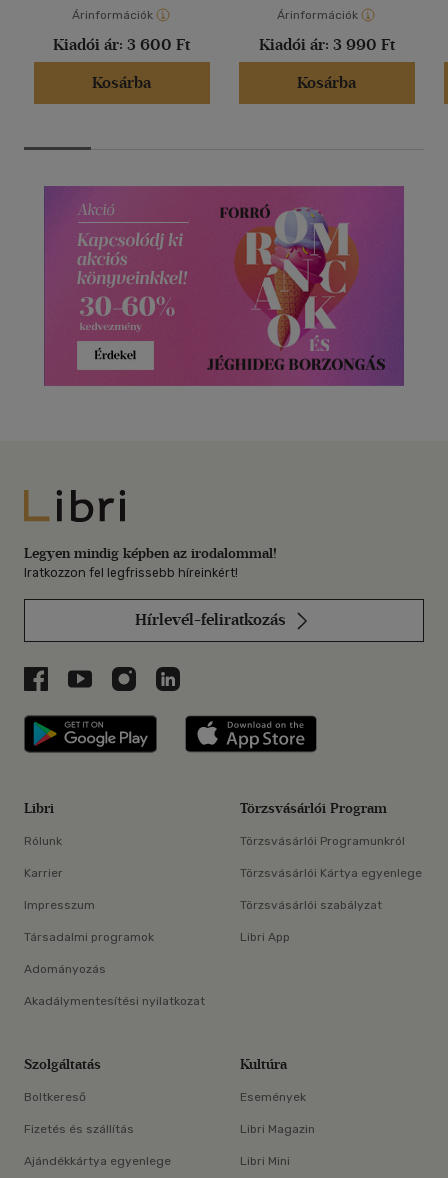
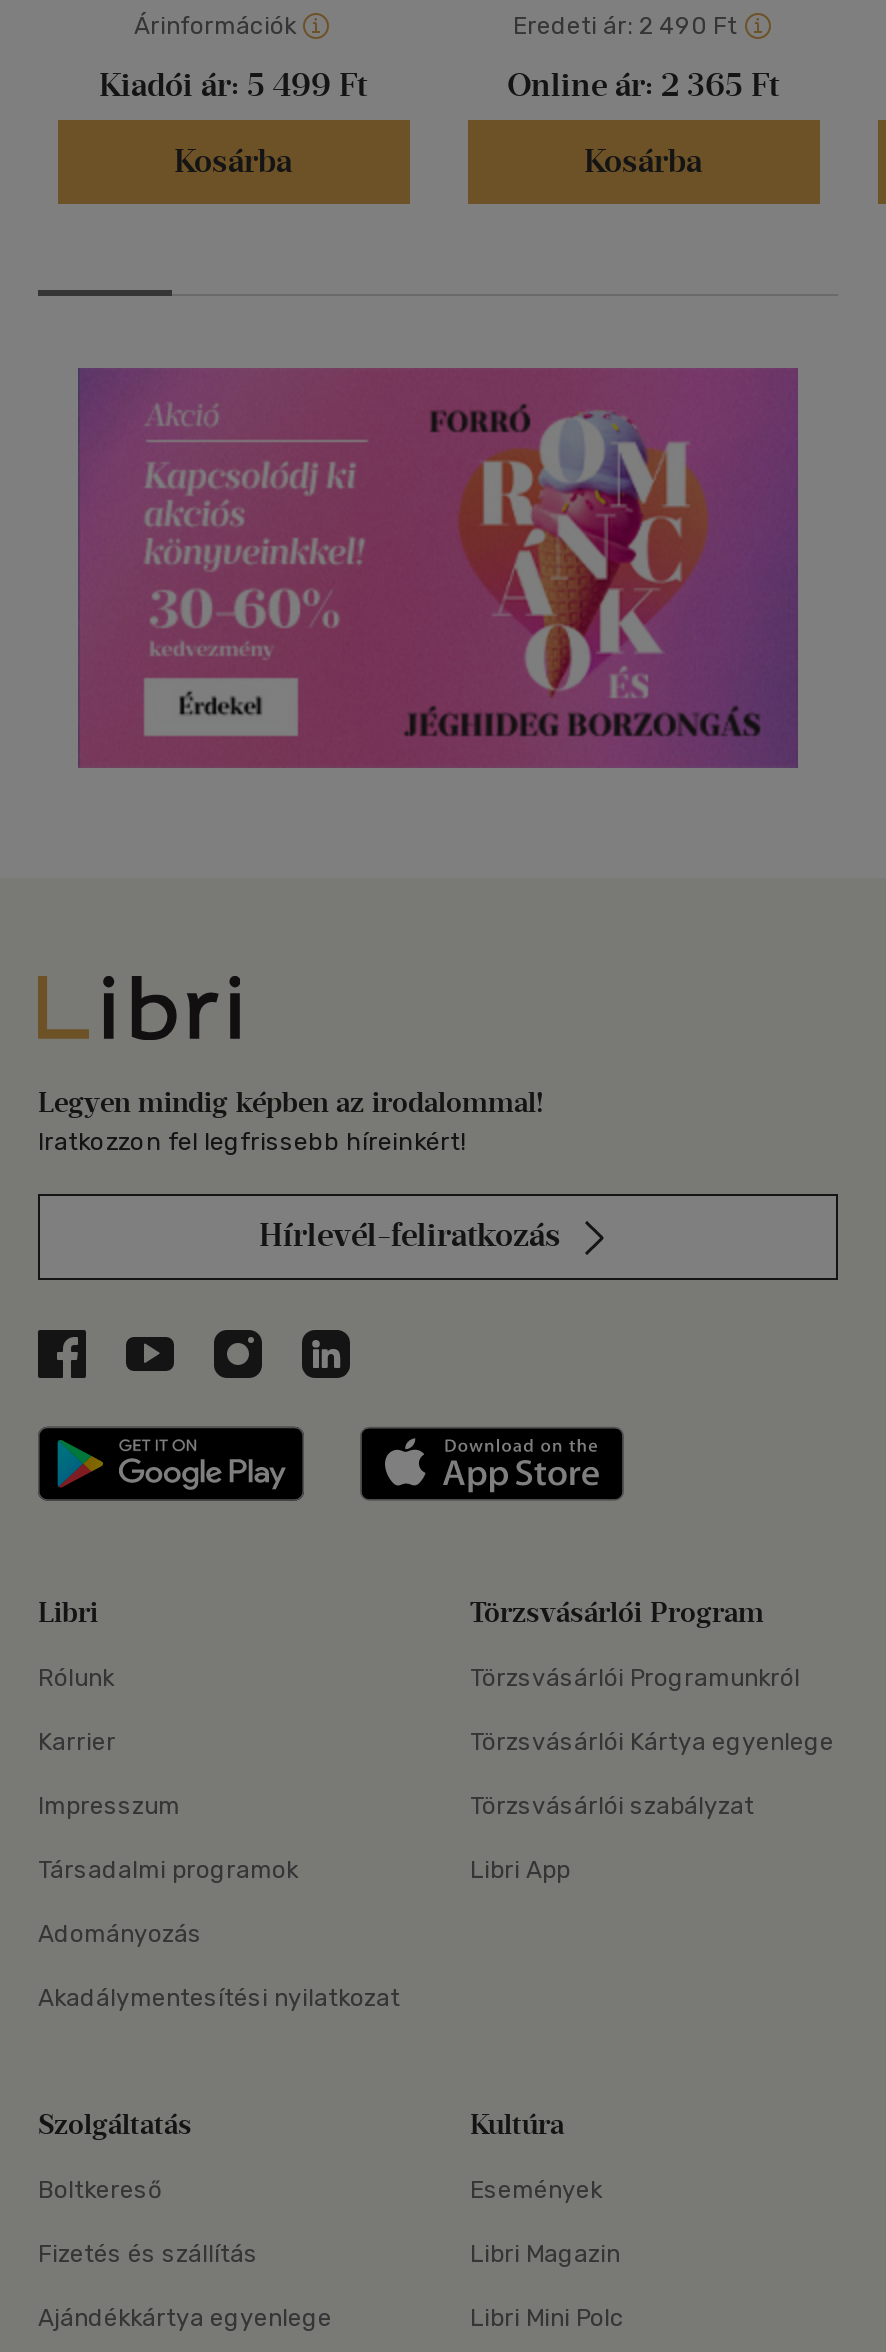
[277,8,358,22] Árinformációk -> [513,13,737,41] Eredeti ár: 2 490 Ft
[53,35,190,54] Kiadói ár: 3 600 Ft -> [99,67,367,105] Kiadói ár: 5 499 Ft
[258,35,394,54] Kiadói ár: 3 990 Ft -> [507,67,779,105] Online ár: 2 365 Ft
[240,1154,290,1168] Libri Mini -> [470,2305,624,2333] Libri Mini Polc

